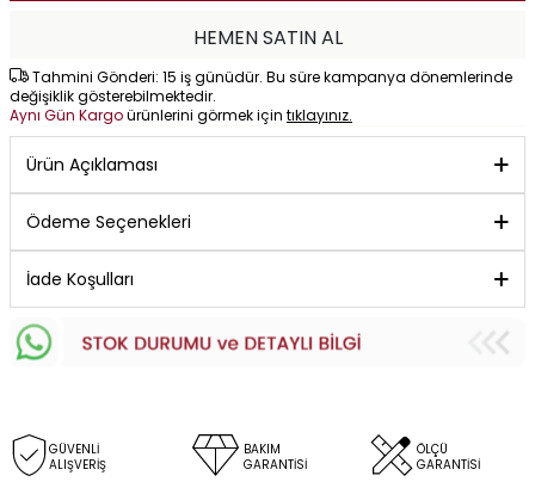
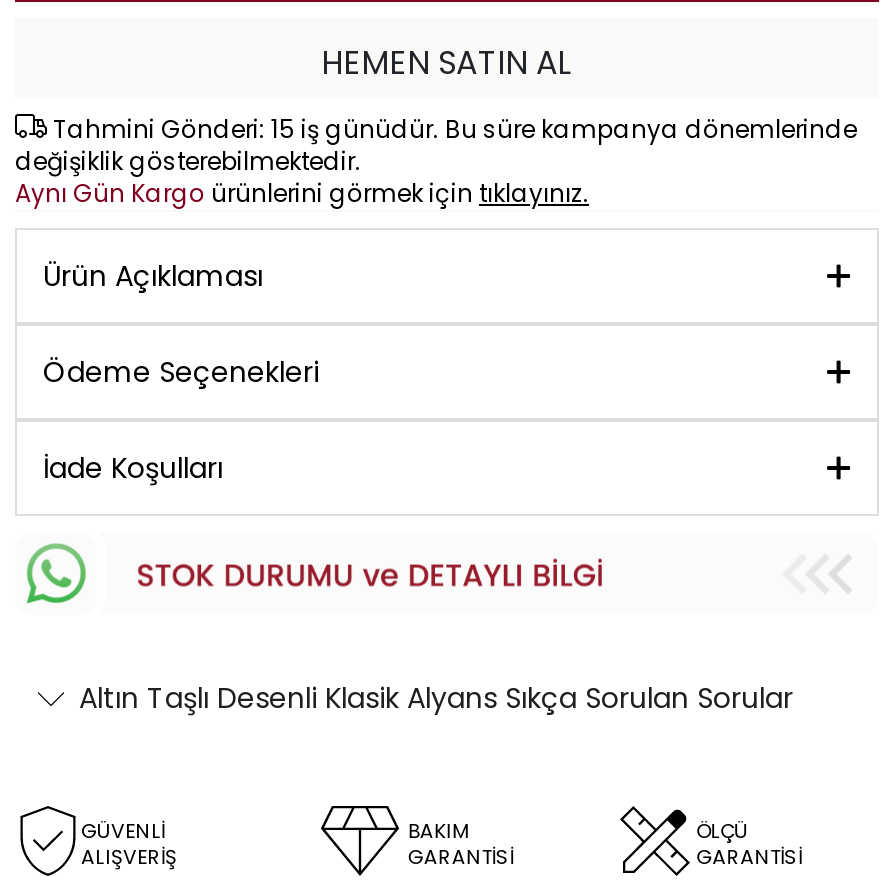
none -> [79,677,793,717] Altın Taşlı Desenli Klasik Alyans Sıkça Sorulan Sorular

